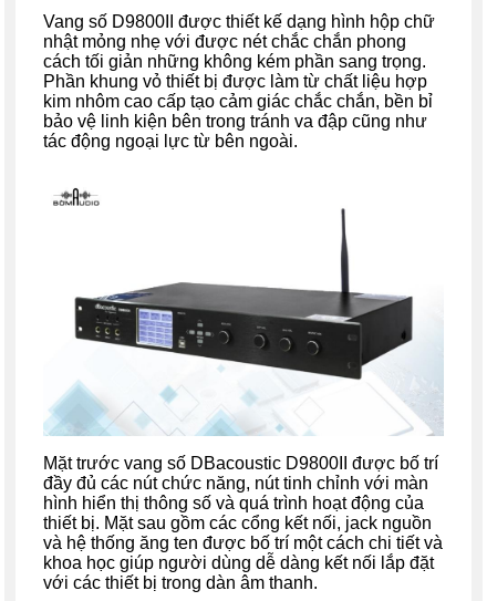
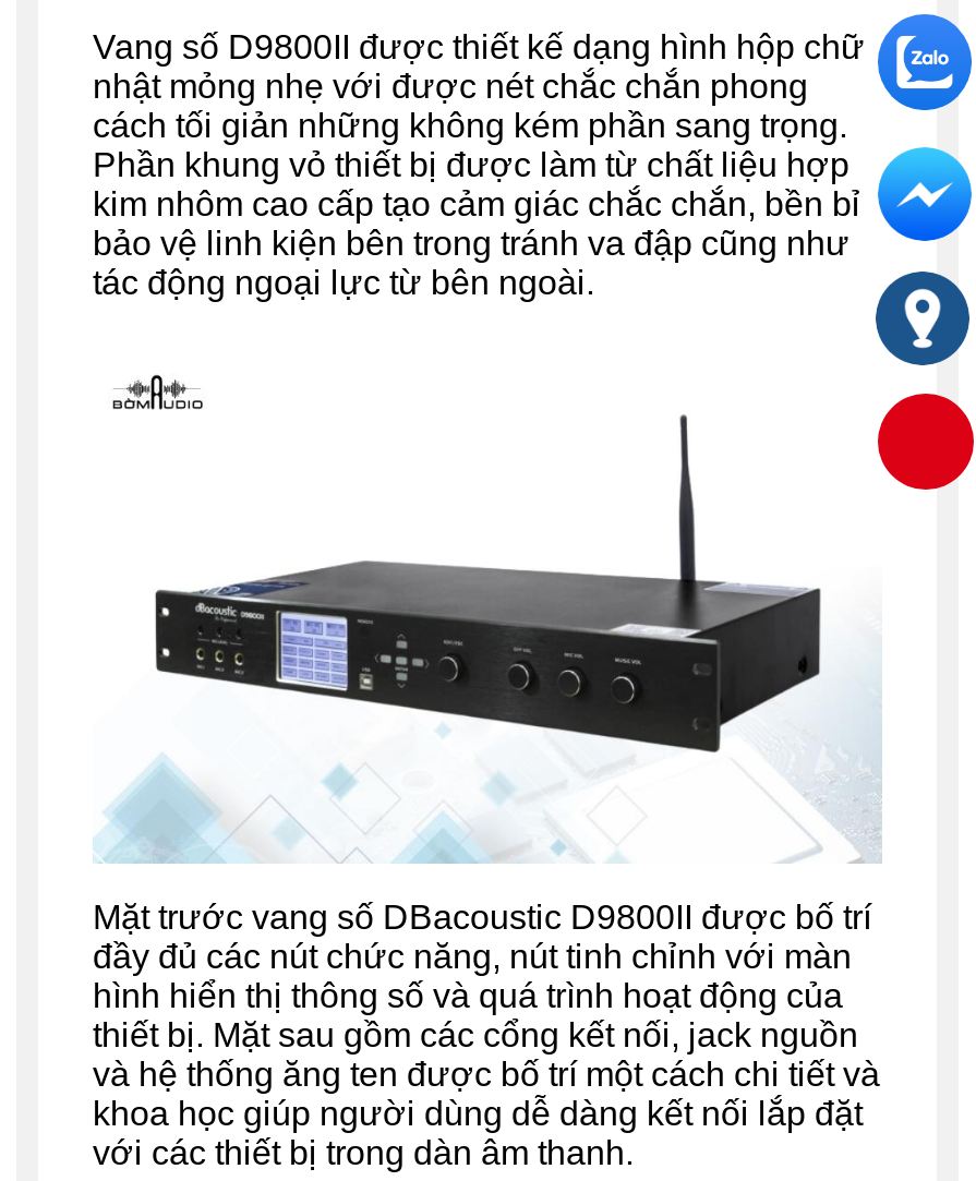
none -> [876,11,969,113] [image]
none -> [876,144,969,244] [image]
none -> [873,268,969,369] [image]
none -> [876,390,969,493] [image]

